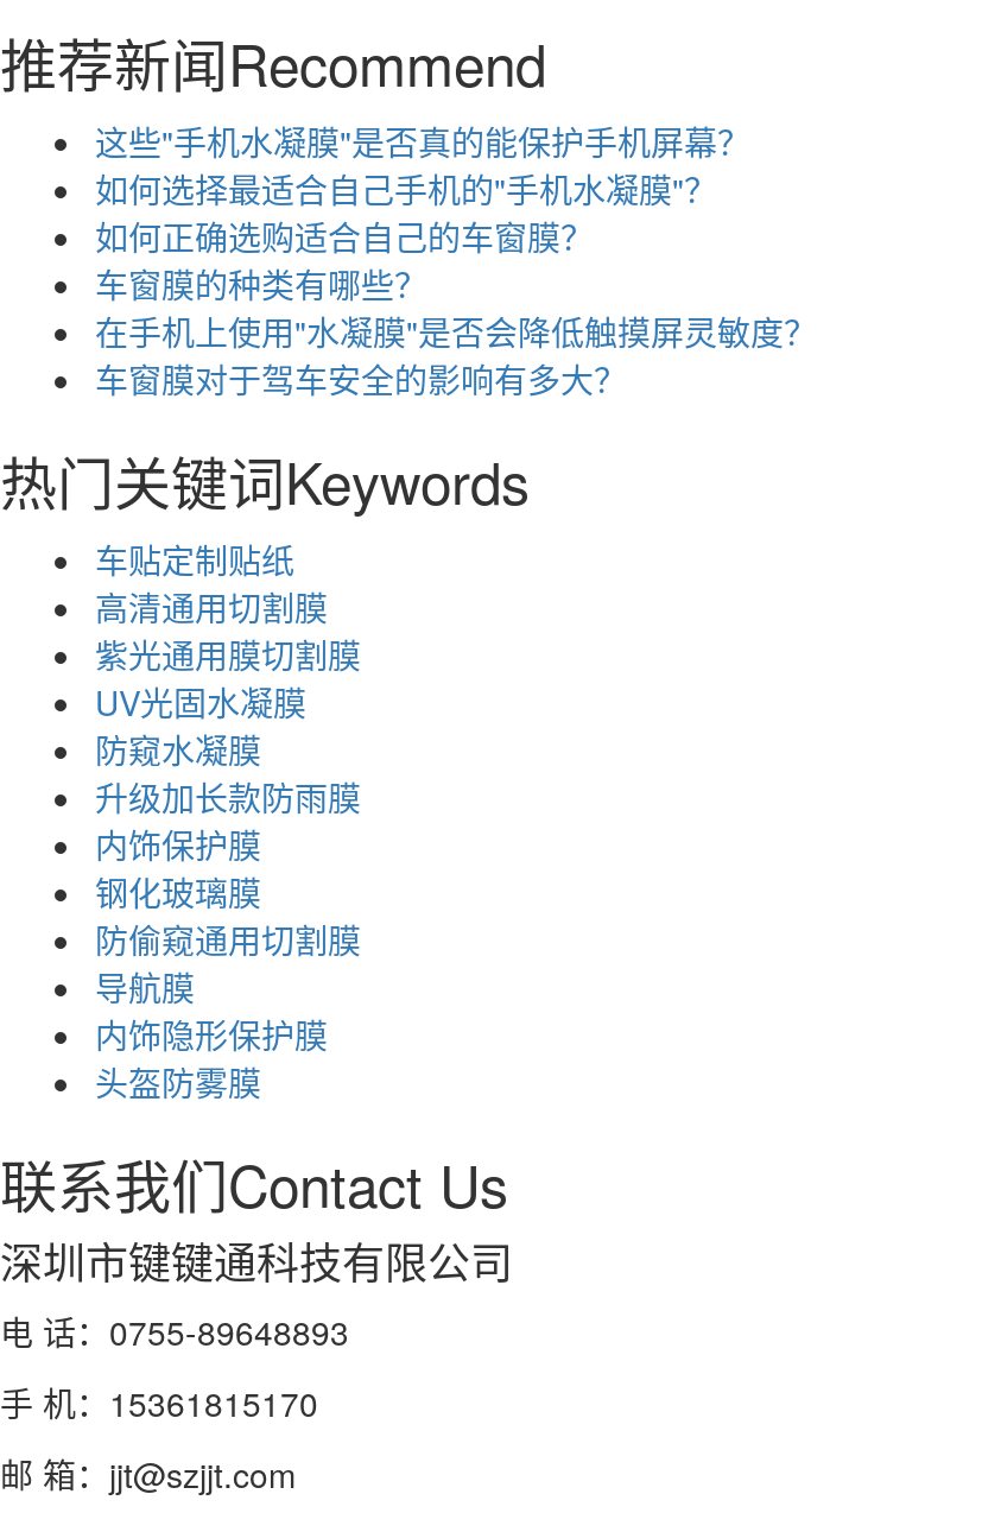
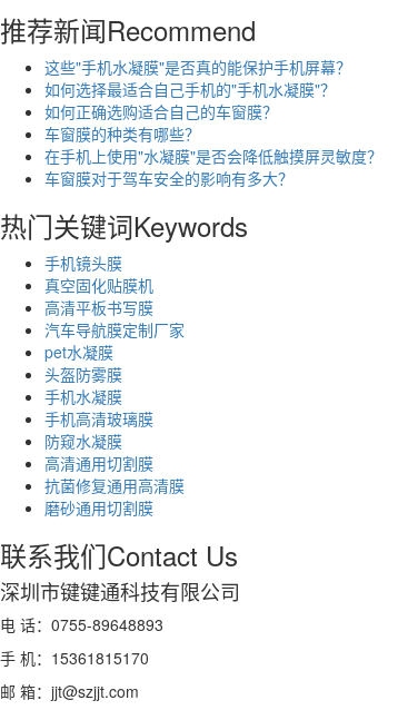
[95,535,361,1057] 车贴定制贴纸 | 紫光通用膜切割膜 | UV光固水凝膜 | 升级加长款防雨膜 | 内饰保护膜 | 钢化玻璃膜 | 防偷窥通用切割膜 | 导航膜 | 内饰隐形保护膜 -> [44,251,185,362] 手机镜头膜 | 真空固化贴膜机 | 高清平板书写膜 | 汽车导航膜定制厂家 | pet水凝膜
moved [95,582,328,772] -> [44,429,153,474]: 防窥水凝膜 | 高清通用切割膜
moved [95,1057,261,1105] -> [44,362,122,385]: 头盔防雾膜
none -> [44,385,185,518] 手机水凝膜 | 手机高清玻璃膜 | 抗菌修复通用高清膜 | 磨砂通用切割膜

